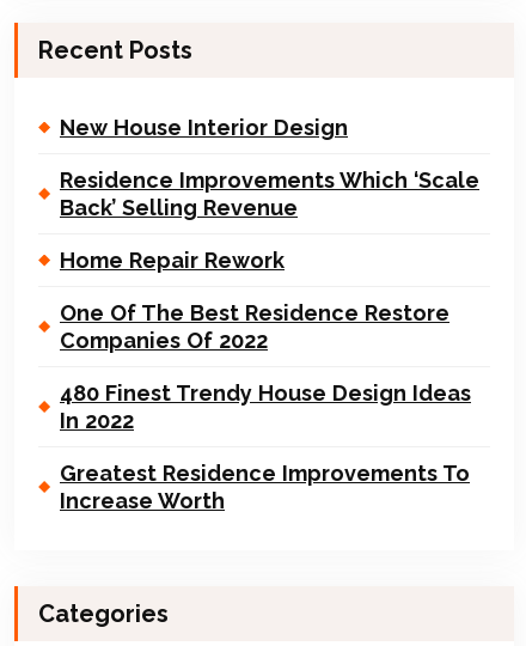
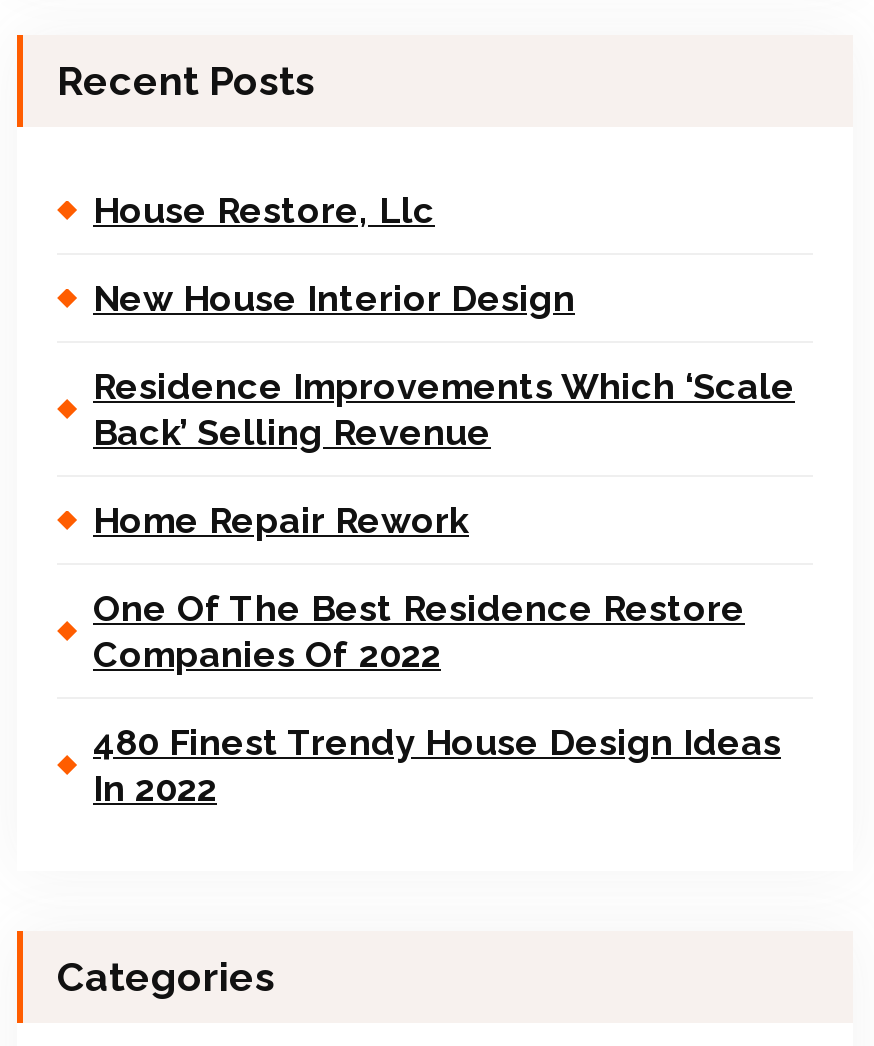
none -> [93,189,435,231] House Restore, Llc
moved [60,115,479,433] -> [93,277,795,809]: New House Interior Design | Residence Improvements Which ‘Scale | Back’ Selling Revenue | Home Repair Rework | One Of The Best Residence Restore | Companies Of 2022 | 480 Finest Trendy House Design Ideas | In 2022
[60,461,470,513] Greatest Residence Improvements To | Increase Worth -> none

